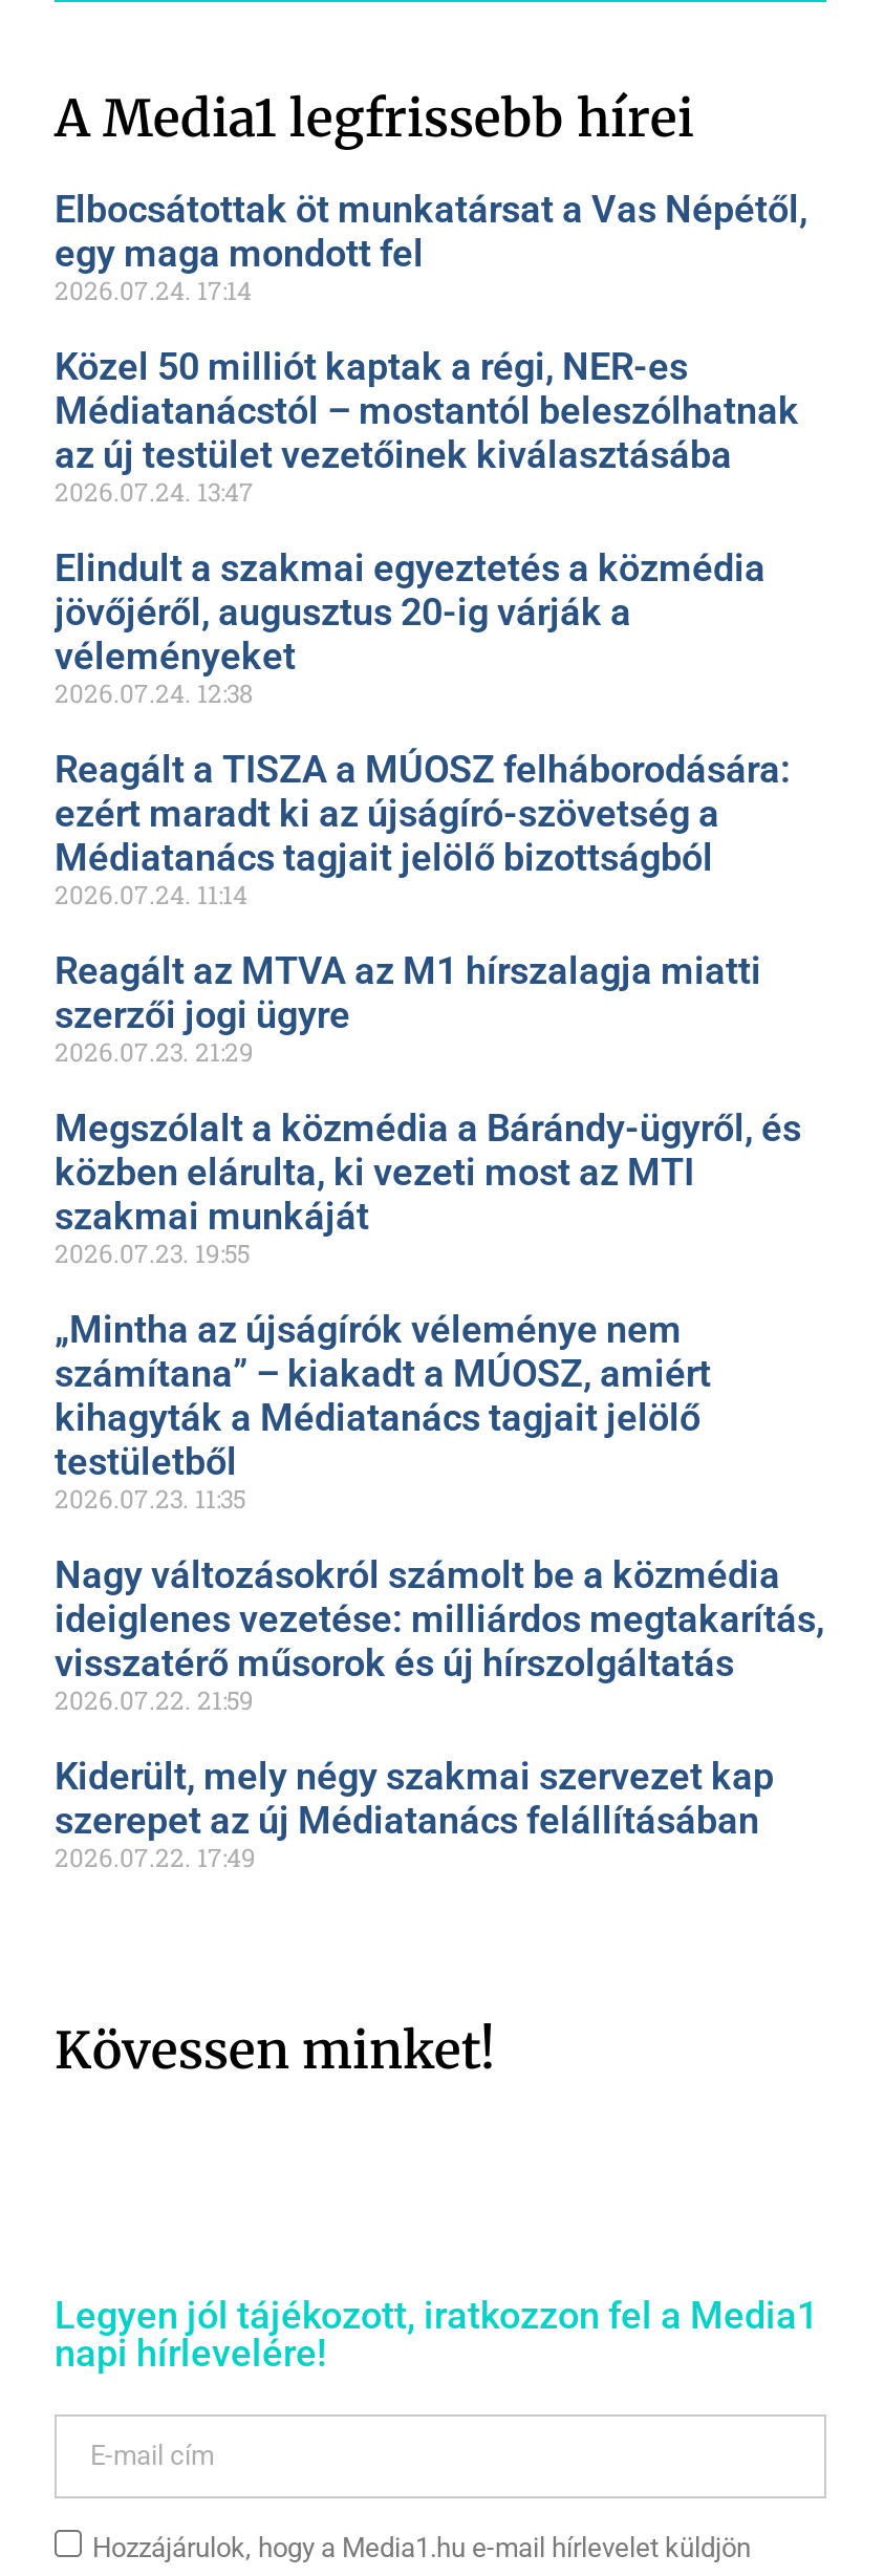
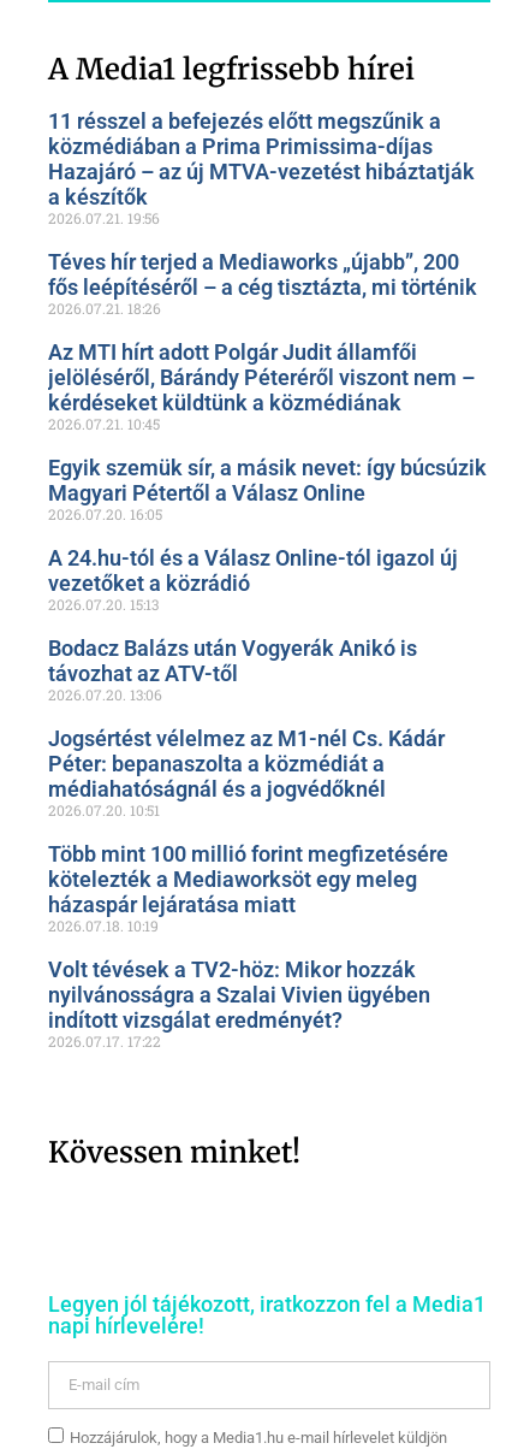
[55,188,807,307] Elbocsátottak öt munkatársat a Vas Népétől, | egy maga mondott fel | 2026.07.24.17:14 -> [48,109,475,228] 11 résszel a befejezés előtt megszűnik a | közmédiában a Prima Primissima-díjas | Hazajáró – az új MTVA-vezetést hibáztatják | a készítők | 2026.07.21. 19:56
[55,345,799,509] Közel 50 milliót kaptak a régi, NER-es | Médiatanácstól – mostantól beleszólhatnak | az új testület vezetőinek kiválasztásába | 2026.07.24. 13:47 -> [48,250,477,318] Téves hír terjed a Mediaworks „újabb”, 200 | fős leépítéséről – a cég tisztázta, mi történik | 2026.07.21. 18:26
[55,546,766,710] Elindult a szakmai egyeztetés a közmédia | jövőjéről, augusztus 20-ig várják a | véleményeket | 2026.07.24. 12:38 -> [48,340,475,434] Az MTI hírt adott Polgár Judit államfői | jelöléséről, Bárándy Péteréről viszont nem – | kérdéseket küldtünk a közmédiának | 2026.07.21. 10:45
[55,748,791,911] Reagált a TISZA a MÚOSZ felháborodására: | ezért maradt ki az újságíró-szövetség a | Médiatanács tagjait jelölő bizottságból | 2026.07.24. 11:14 -> [48,456,487,524] Egyik szemük sír, a másik nevet: így búcsúzik | Magyari Pétertől a Válasz Online | 2026.07.20. 16:05
[55,949,761,1069] Reagált az MTVA az M1 hírszalagja miatti | szerzői jogi ügyre | 2026.07.23. 21:29 -> [48,546,458,614] A 24.hu-tól és a Válasz Online-tól igazol új | vezetőket a közrádió | 2026.07.20. 15:13
[55,1107,801,1270] Megszólalt a közmédia a Bárándy-ügyről, és | közben elárulta, ki vezeti most az MTI | szakmai munkáját | 2026.07.23. 19:55 -> [48,636,417,705] Bodacz Balázs után Vogyerák Anikó is | távozhat az ATV-től | 2026.07.20. 13:06
[55,1308,711,1516] „Mintha az újságírók véleménye nem | számítana” – kiakadt a MÚOSZ, amiért | kihagyták a Médiatanács tagjait jelölő | testületből | 2026.07.23. 11:35 -> [48,726,445,820] Jogsértést vélelmez az M1-nél Cs. Kádár | Péter: bepanaszolta a közmédiát a | médiahatóságnál és a jogvédőknél | 2026.07.20. 10:51
[55,1553,824,1717] Nagy változásokról számolt be a közmédia | ideiglenes vezetése: milliárdos megtakarítás, | visszatérő műsorok és új hírszolgáltatás | 2026.07.22. 21:59 -> [48,842,448,936] Több mint 100 millió forint megfizetésére | kötelezték a Mediaworksöt egy meleg | házaspár lejáratása miatt | 2026.07.18. 10:19
[55,1755,774,1874] Kiderült, mely négy szakmai szervezet kap | szerepet az új Médiatanács felállításában | 2026.07.22. 17:49 -> [48,957,430,1051] Volt tévések a TV2-höz: Mikor hozzák | nyilvánosságra a Szalai Vivien ügyében | indított vizsgálat eredményét? | 2026.07.17. 17:22

